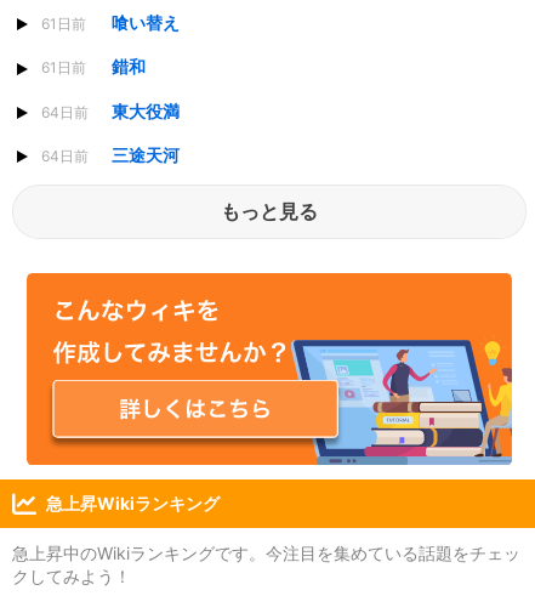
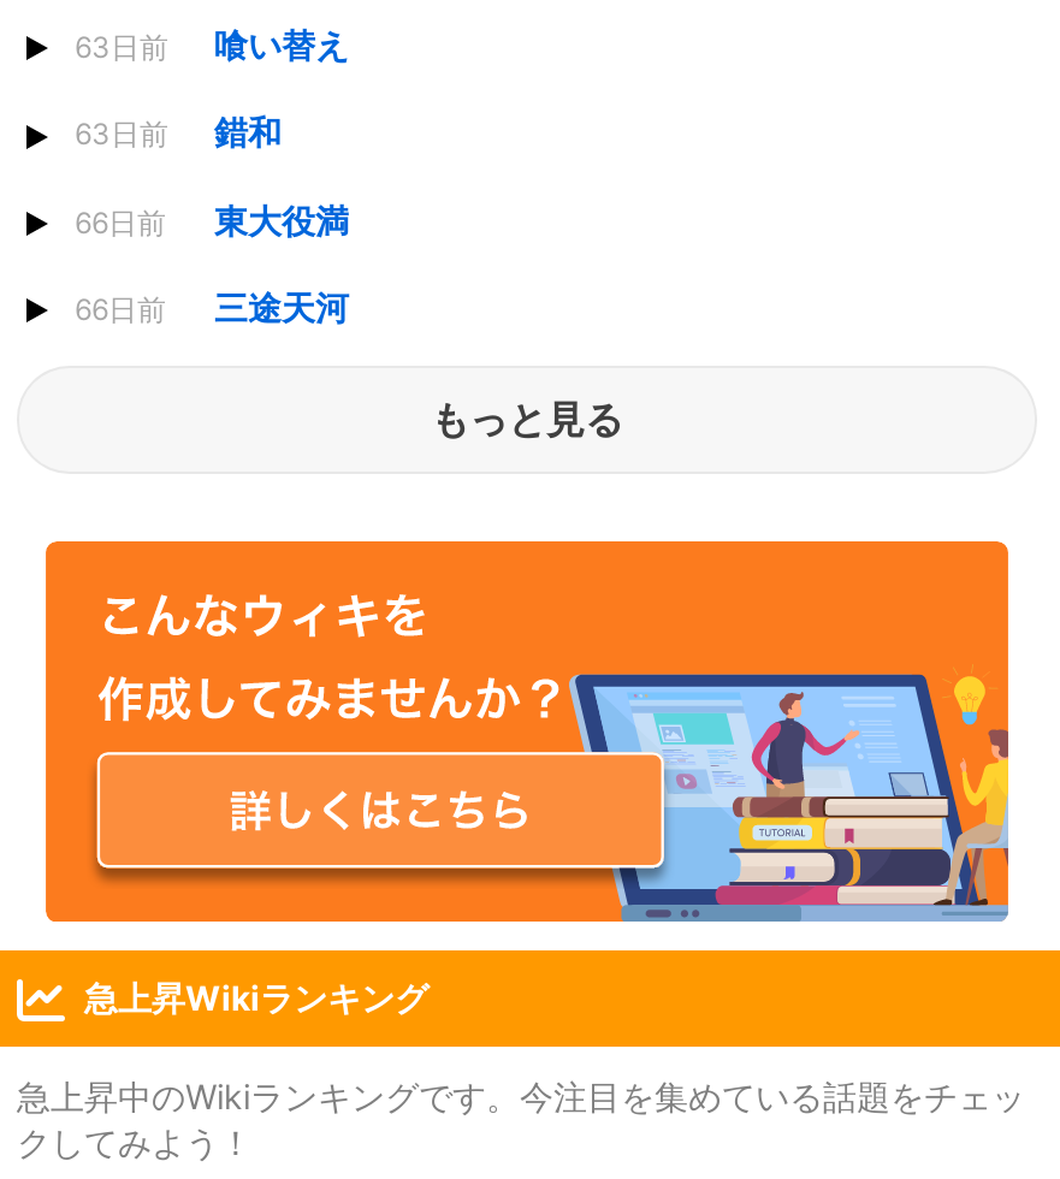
[41,12,180,33] 61日前 喰い替え -> [75,24,349,65] 63日前 喰い替え
[41,56,146,77] 61日前 錯和 -> [75,111,282,152] 63日前 錯和
[41,100,180,121] 64日前 東大役満 -> [75,199,349,239] 66日前 東大役満
[41,144,180,165] 64日前 三途天河 -> [75,286,349,327] 66日前 三途天河

